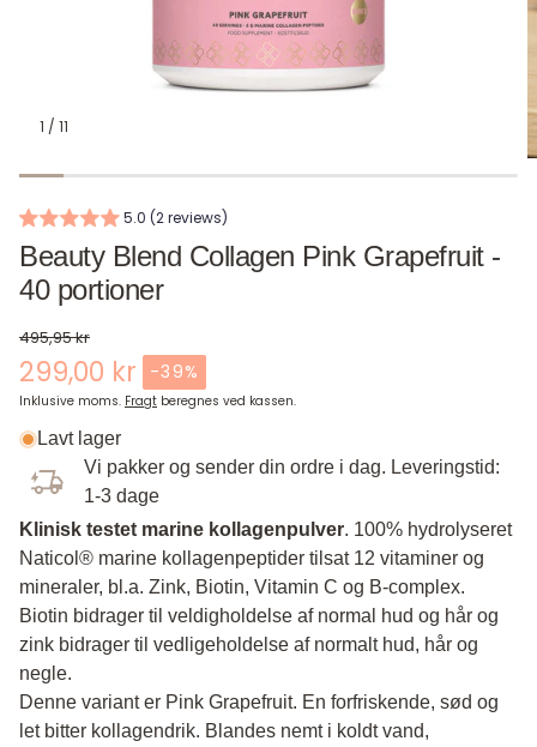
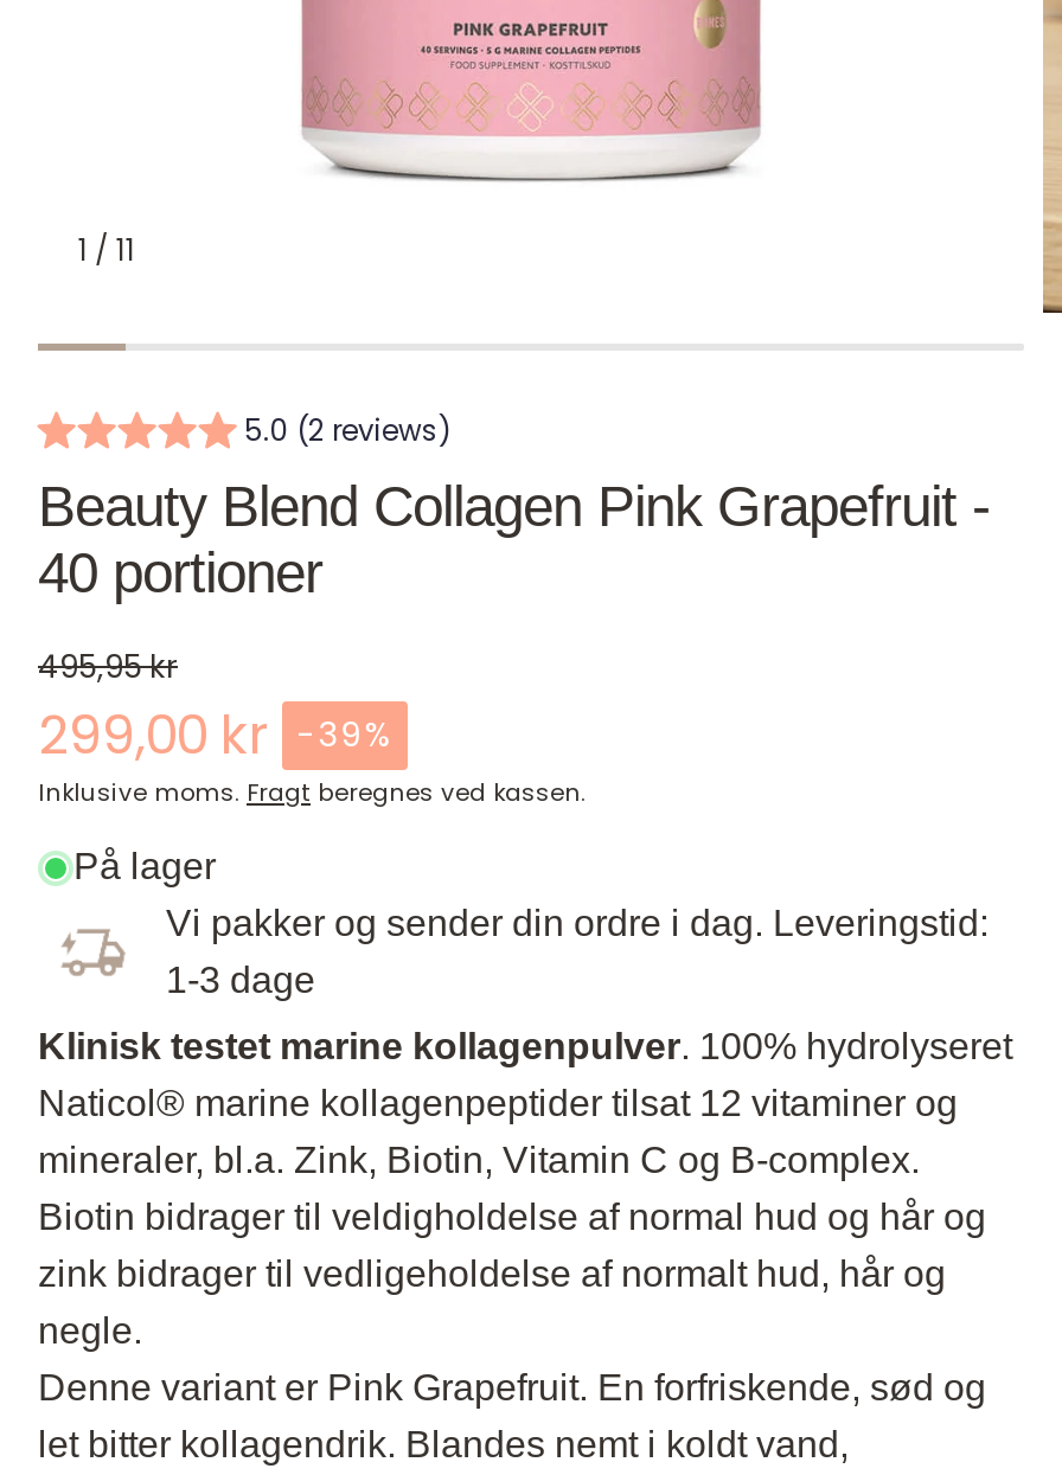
[37,428,121,448] Lavt lager -> [73,846,216,886] På lager

